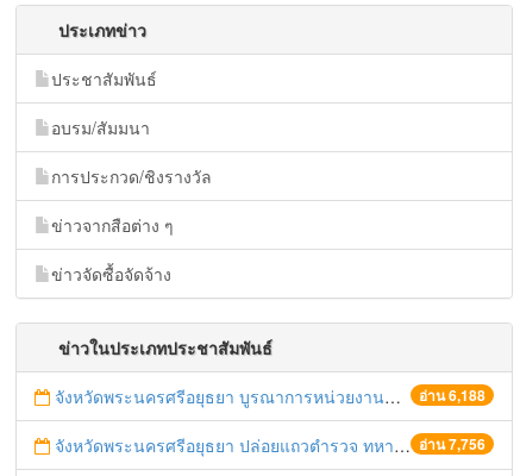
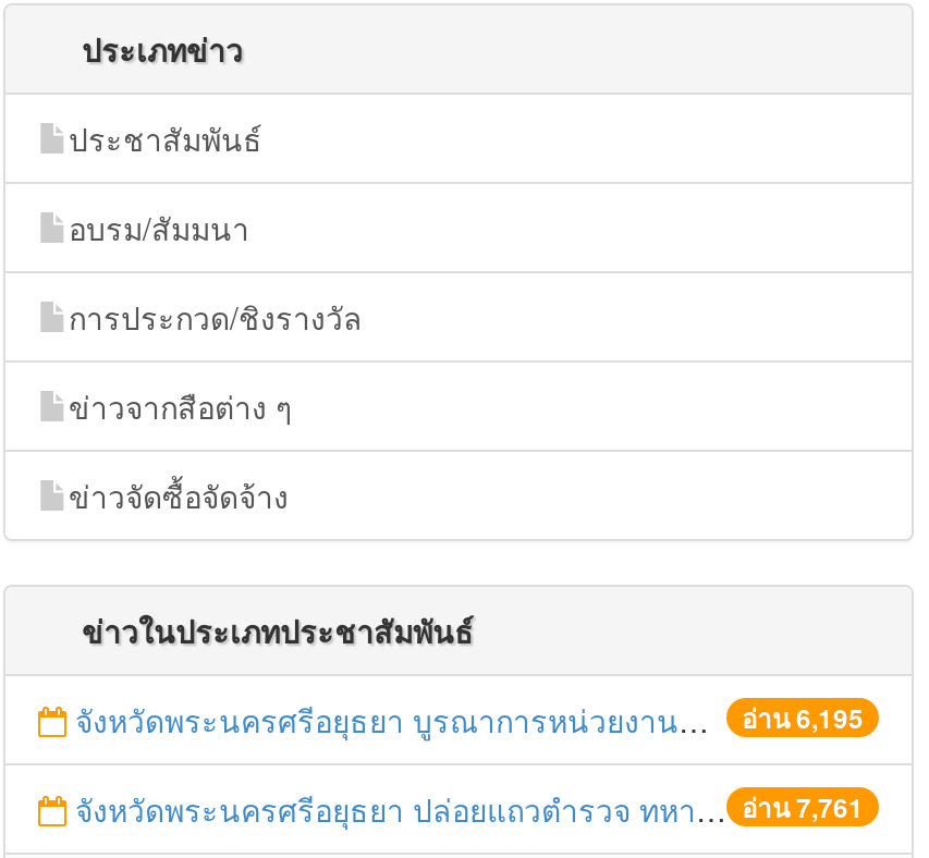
[419,384,485,406] อ่าน 6,188 -> [742,698,864,737] อ่าน 6,195
[419,433,485,455] อ่าน 7,756 -> [742,787,864,826] อ่าน 7,761

